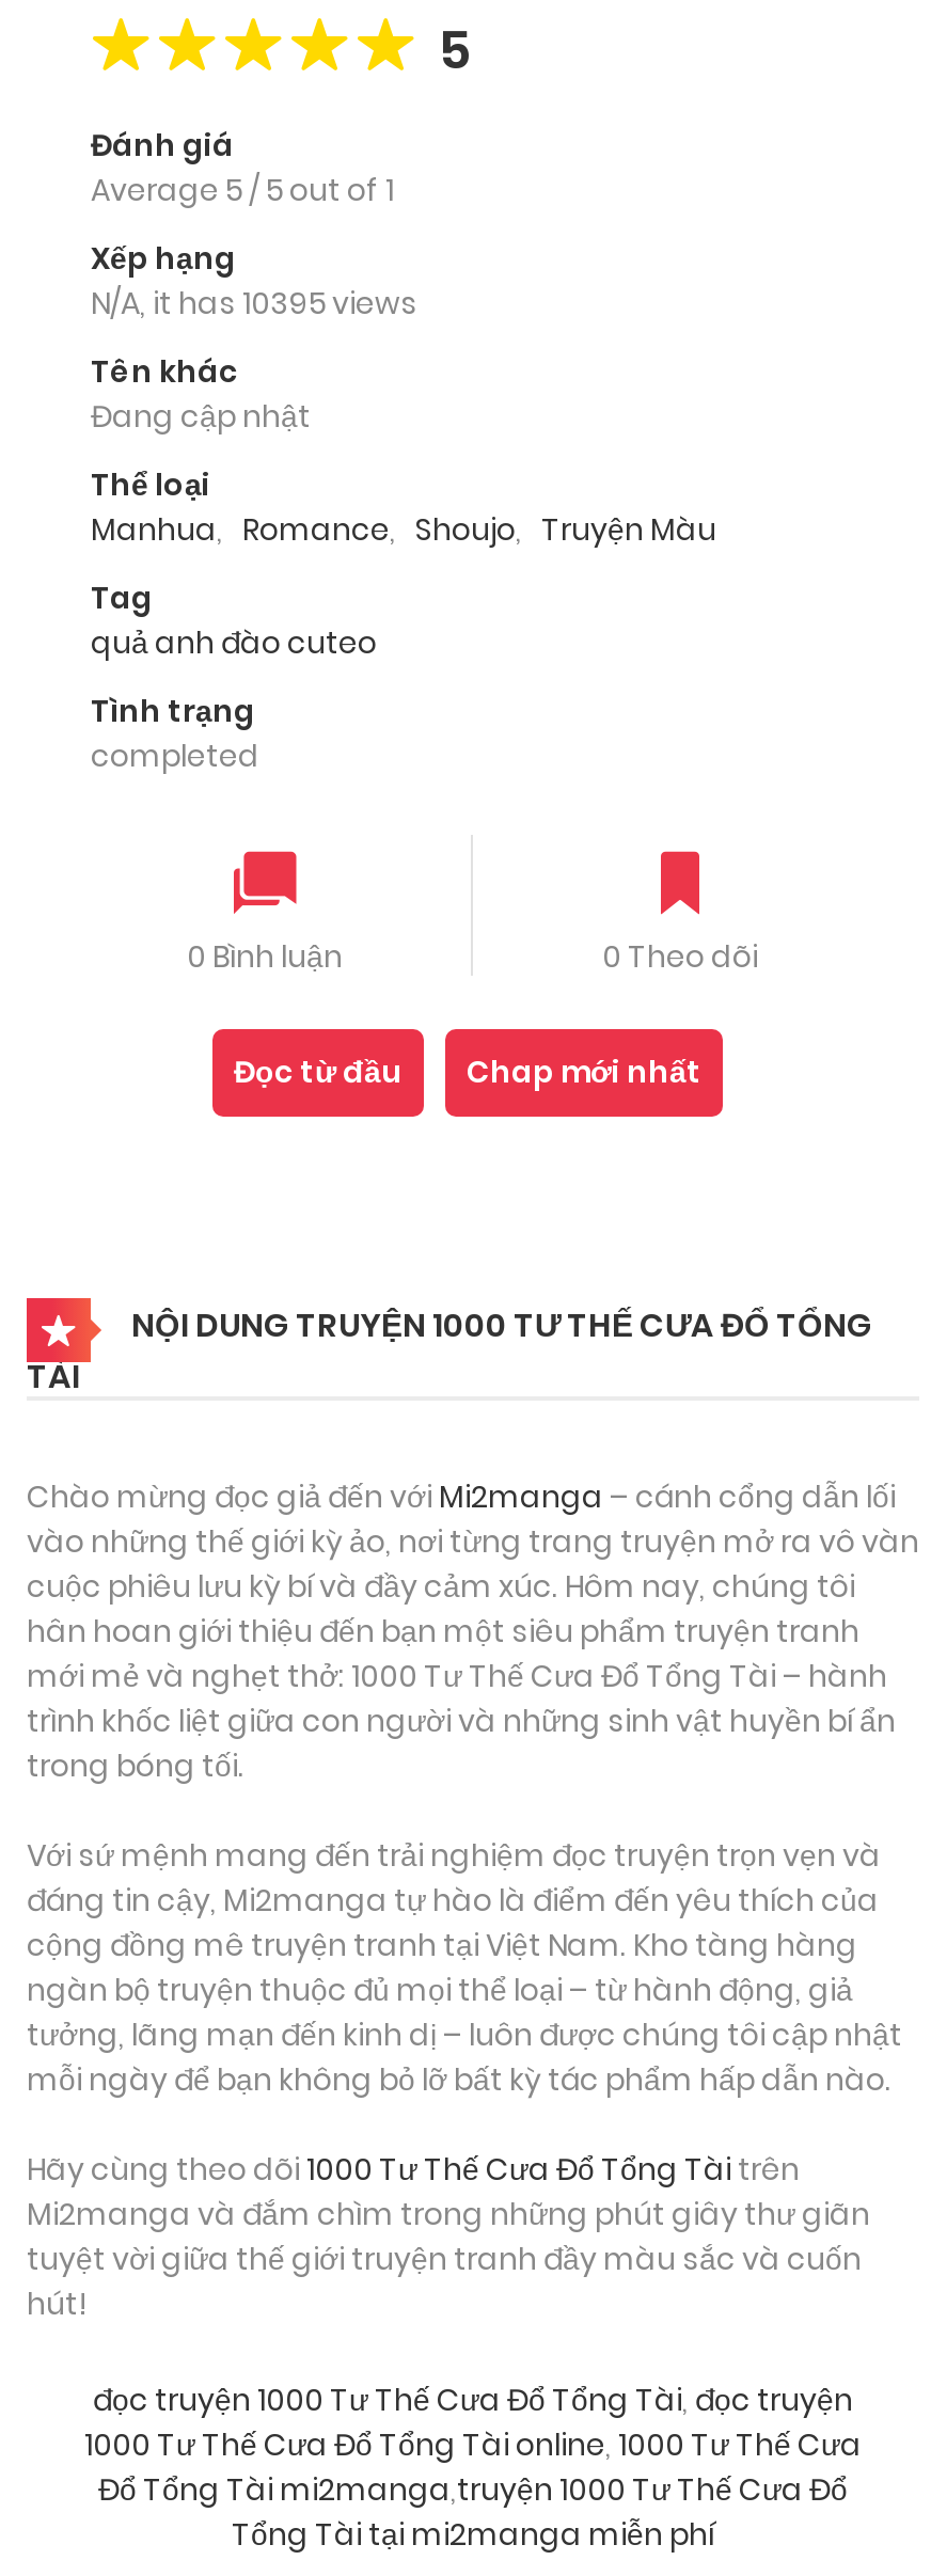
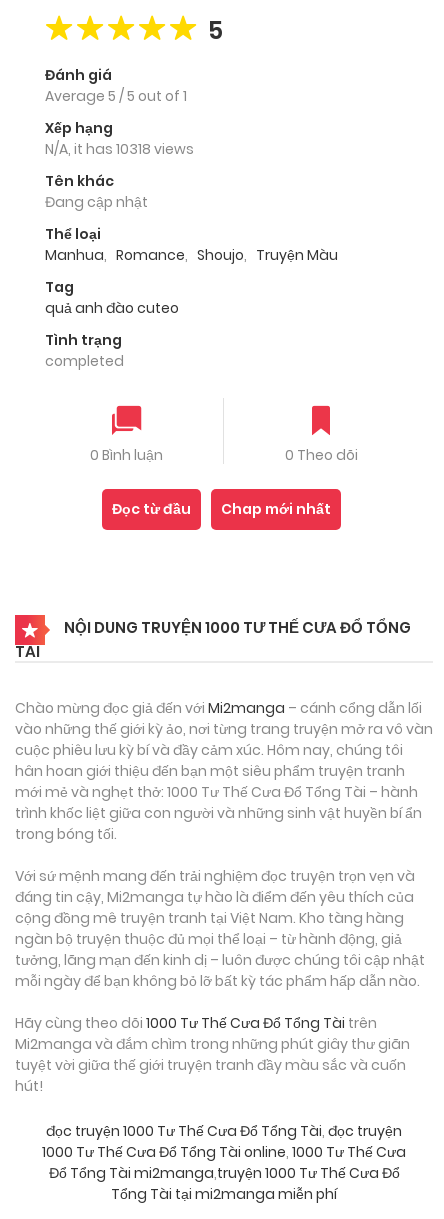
[91,283,417,325] N/A, it has 10395 views -> [45,139,194,159] N/A, it has 10318 views

